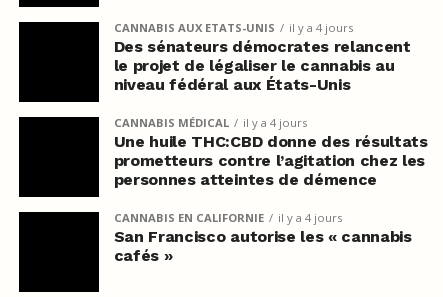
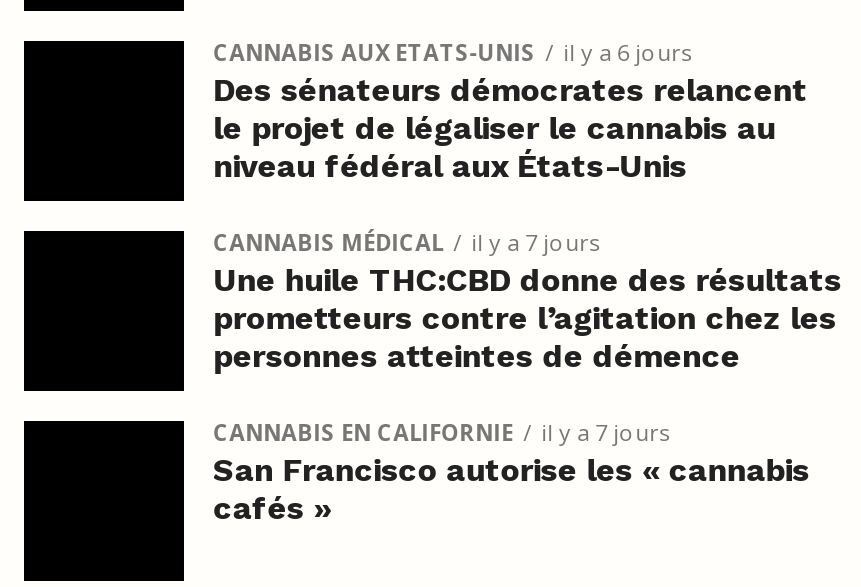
[114,20,353,35] CANNABIS AUX ETATS-UNIS il y a 4 jours -> [213,38,691,68] CANNABIS AUX ETATS-UNIS il y a 6 jours
[114,115,307,130] CANNABIS MÉDICAL il y a 4 jours -> [213,228,599,258] CANNABIS MÉDICAL il y a 7 jours
[114,210,342,225] CANNABIS EN CALIFORNIE il y a 4 jours -> [213,418,669,448] CANNABIS EN CALIFORNIE il y a 7 jours

